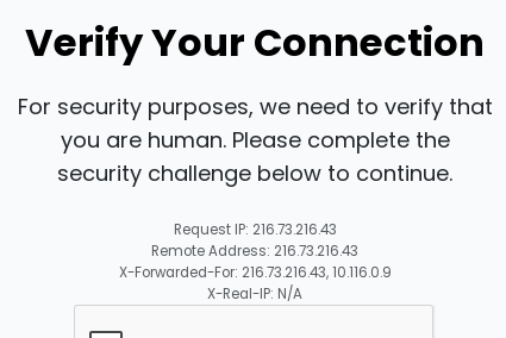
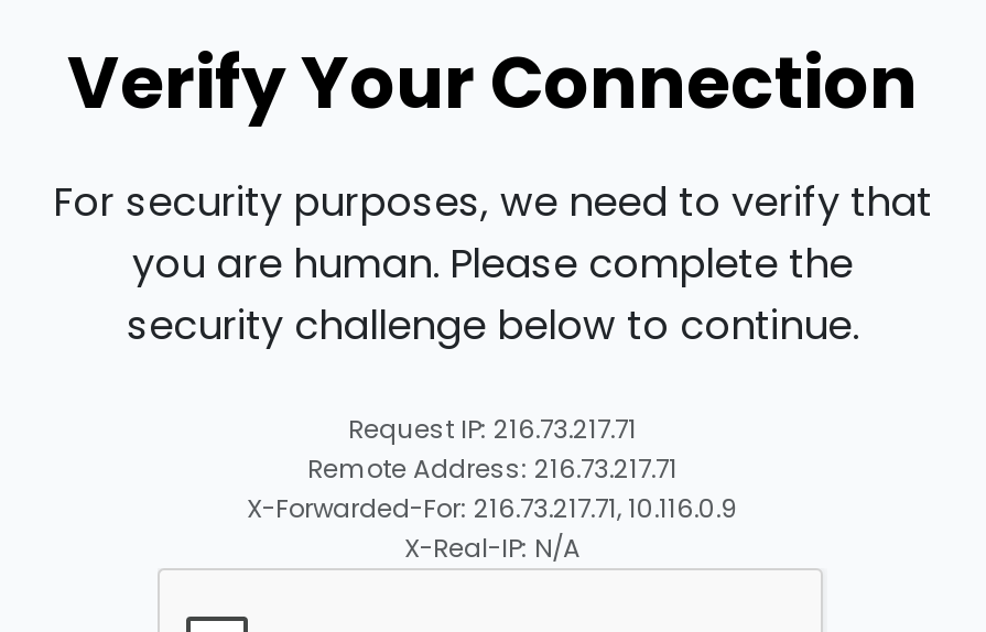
[173,220,336,239] Request IP: 216.73.216.43 -> [348,412,637,447] Request IP: 216.73.217.71
[151,242,358,261] Remote Address: 216.73.216.43 -> [307,452,678,487] Remote Address: 216.73.217.71
[118,263,391,282] X-Forwarded-For: 216.73.216.43, 10.116.0.9 -> [247,492,738,527] X-Forwarded-For: 216.73.217.71, 10.116.0.9

